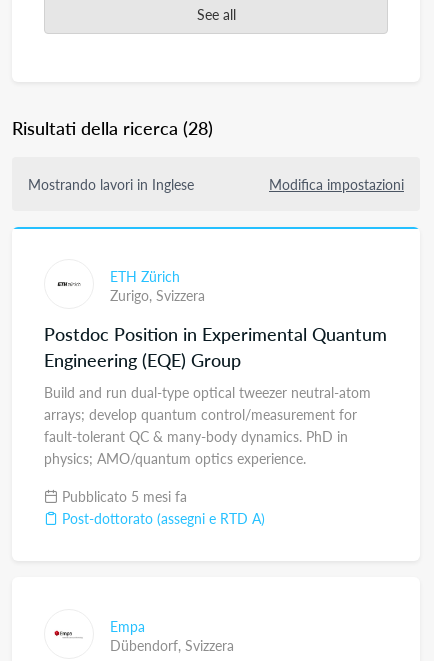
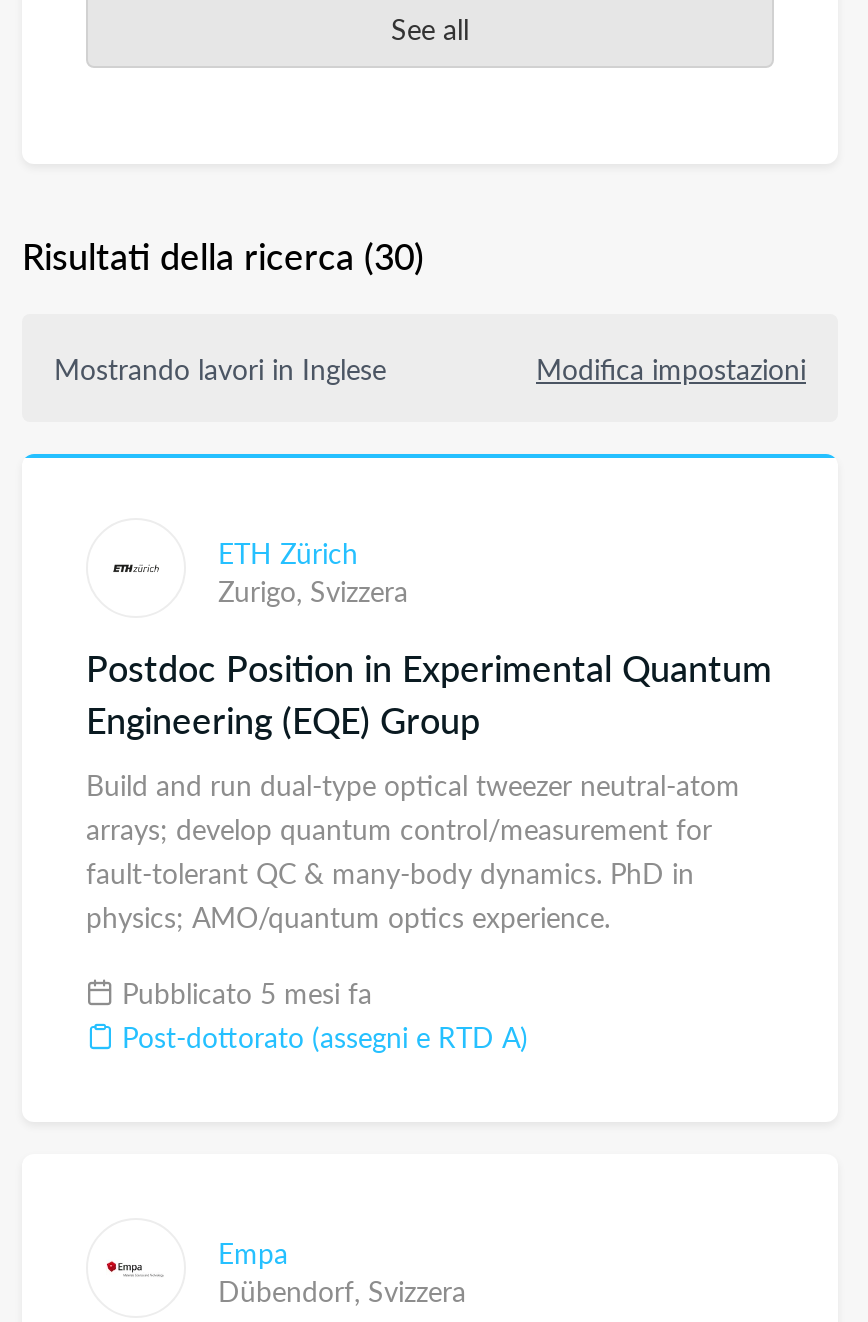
[12,115,213,140] Risultati della ricerca (28) -> [22,230,424,280] Risultati della ricerca (30)

